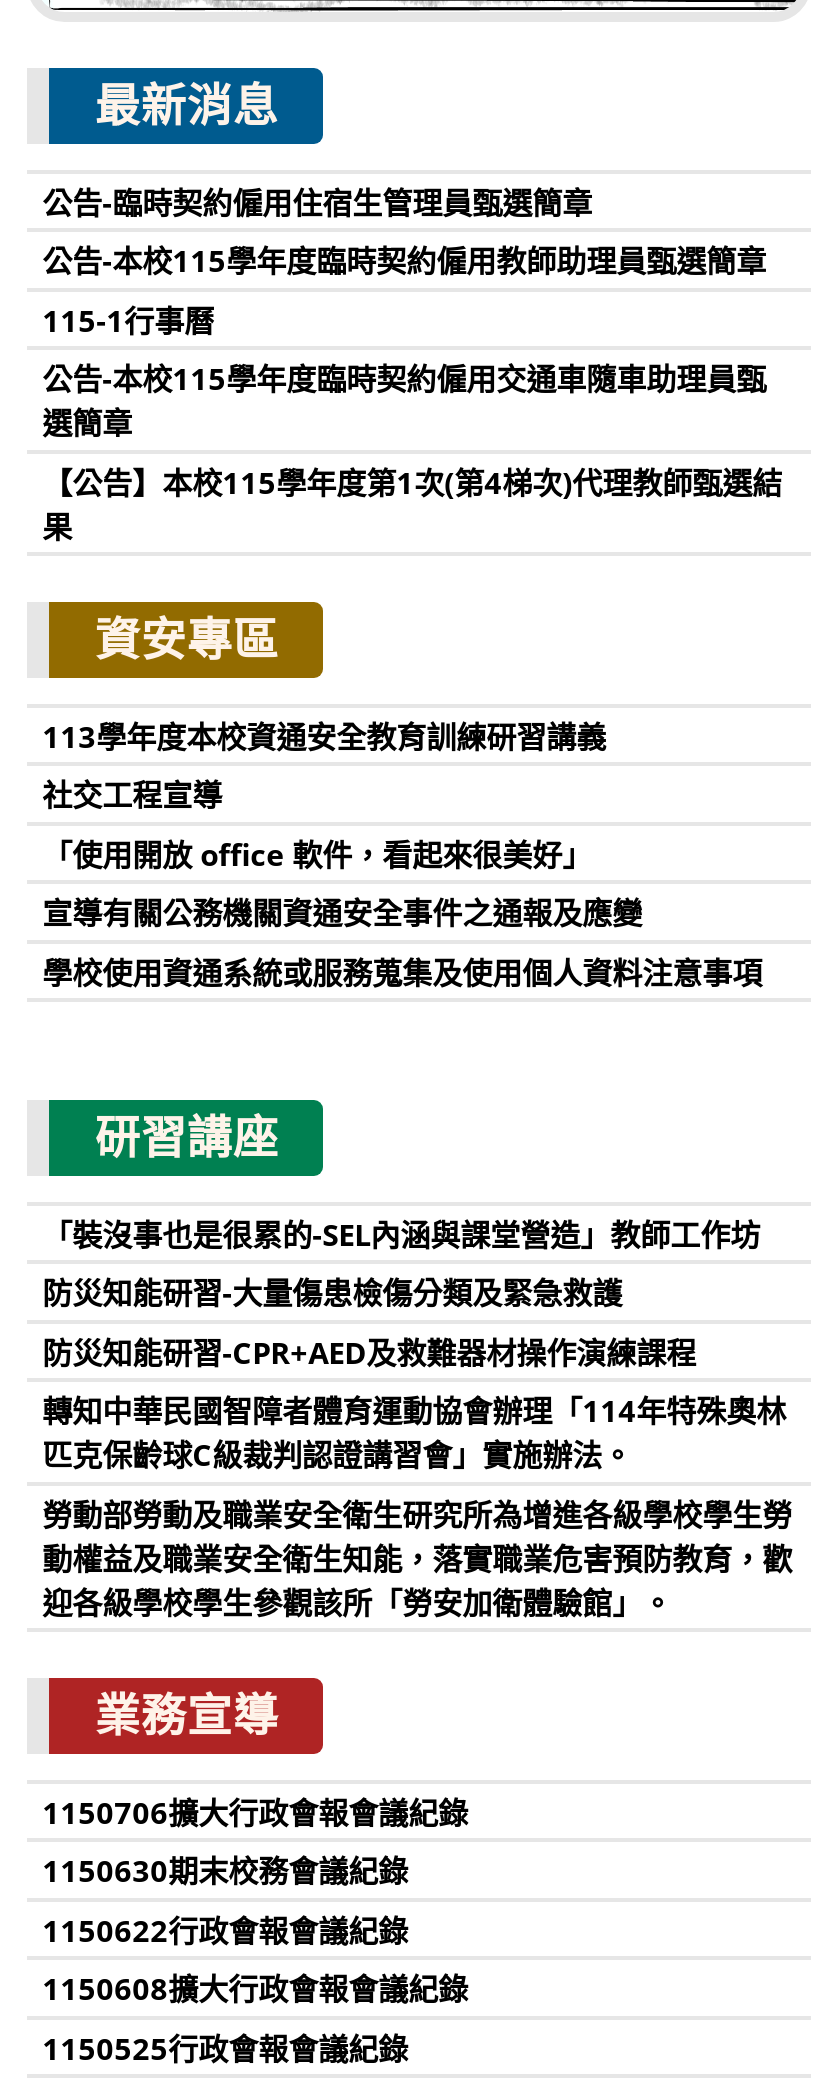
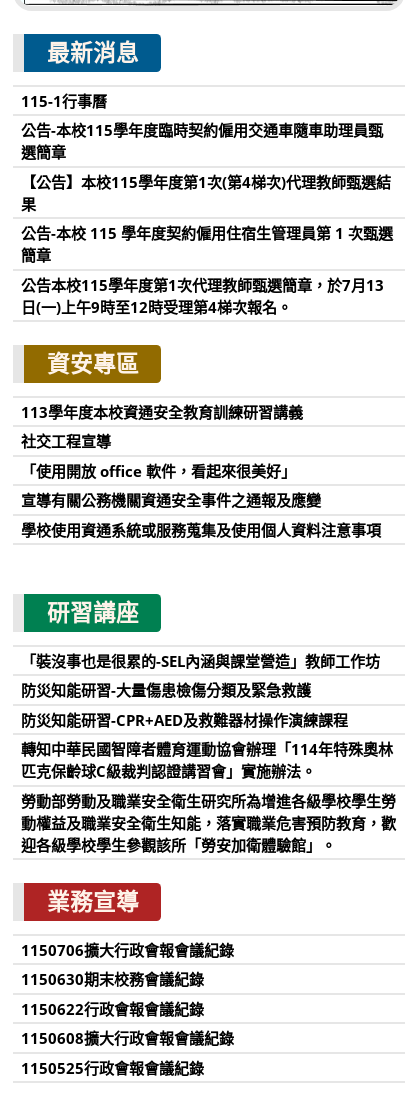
[42,181,766,280] 公告-臨時契約僱用住宿生管理員甄選簡章 | 公告-本校115學年度臨時契約僱用教師助理員甄選簡章 -> none
moved [42,299,782,545] -> [21,91,391,214]: 115-1行事曆 | 公告-本校115學年度臨時契約僱用交通車隨車助理員甄 | 選簡章 | 【公告】本校115學年度第1次(第4梯次)代理教師甄選結 | 果
none -> [21,223,393,317] 公告-本校 115 學年度契約僱用住宿生管理員第 1 次甄選 | 簡章 | 公告本校115學年度第1次代理教師甄選簡章，於7月13 | 日(一)上午9時至12時受理第4梯次報名。

